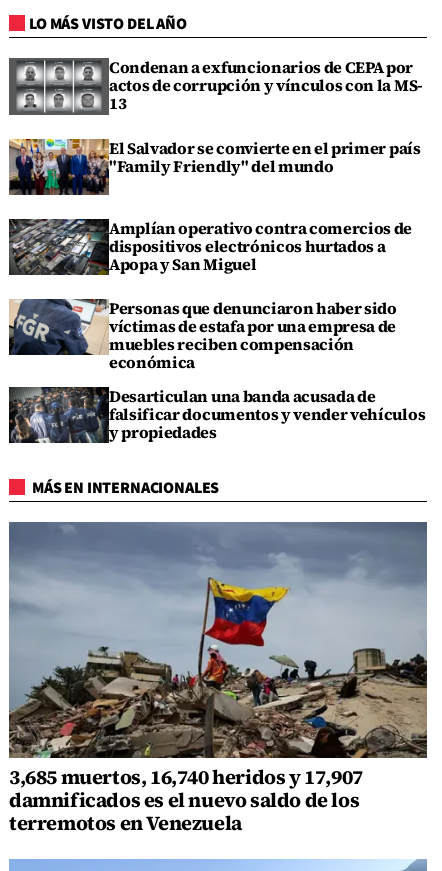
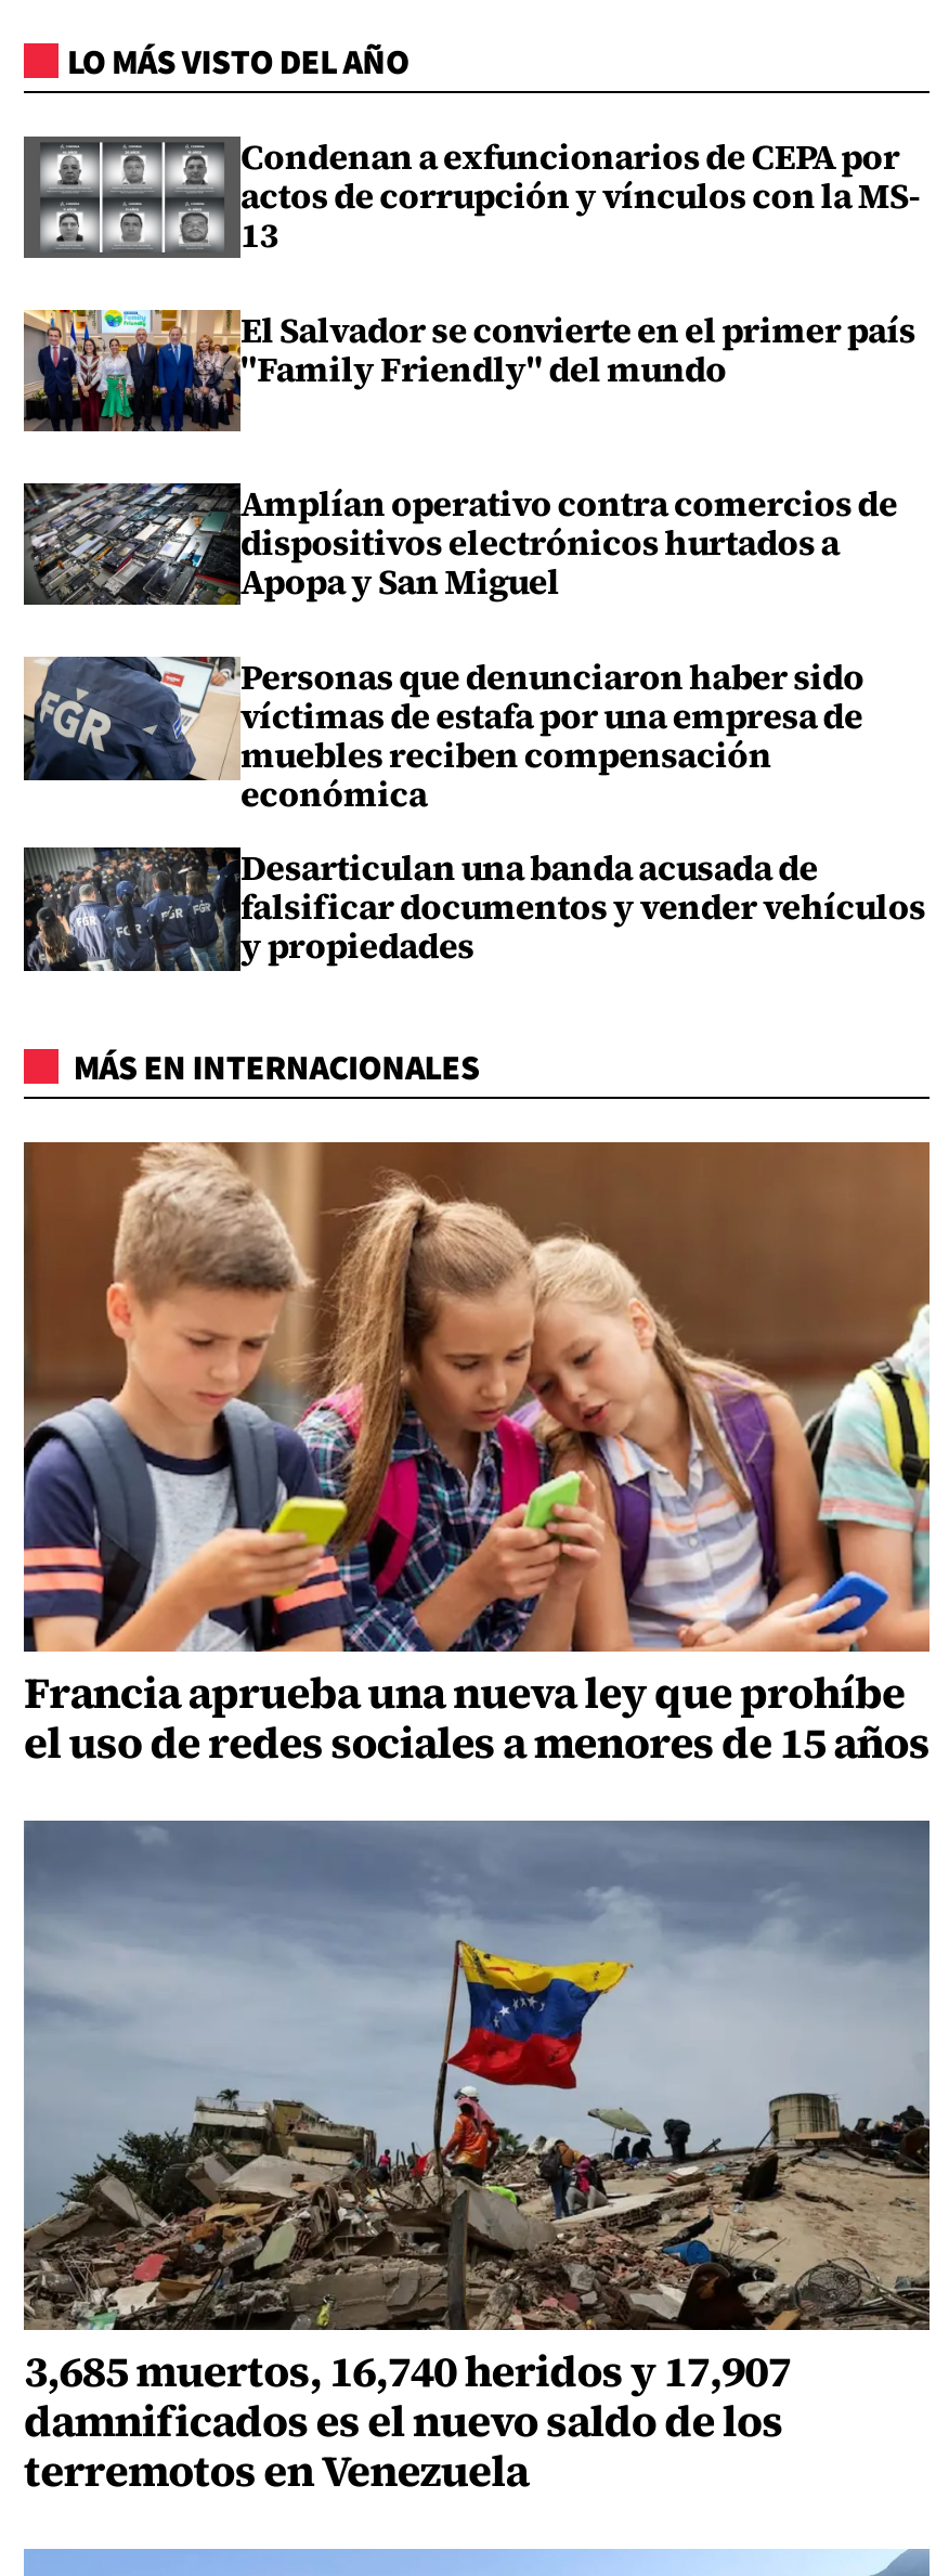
none -> [22,1141,932,1773] [image] | Francia aprueba una nueva ley que prohíbe | el uso de redes sociales a menores de 15 años

